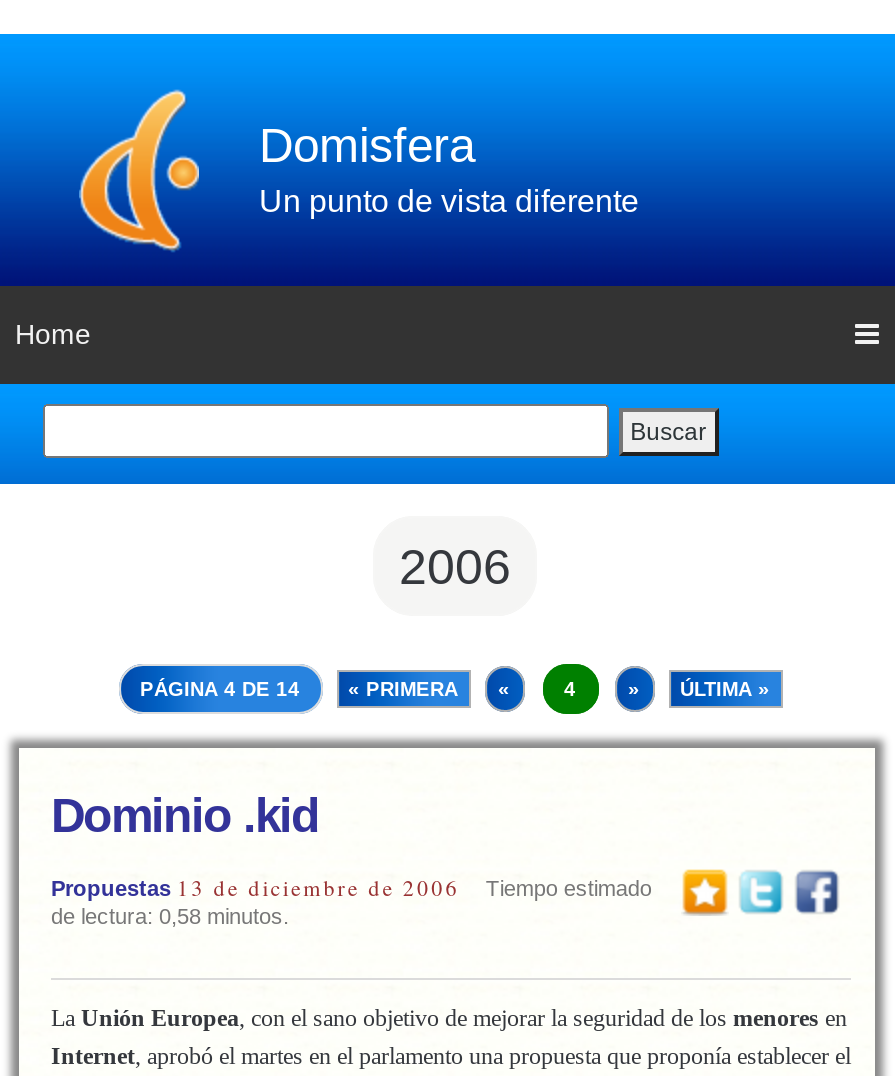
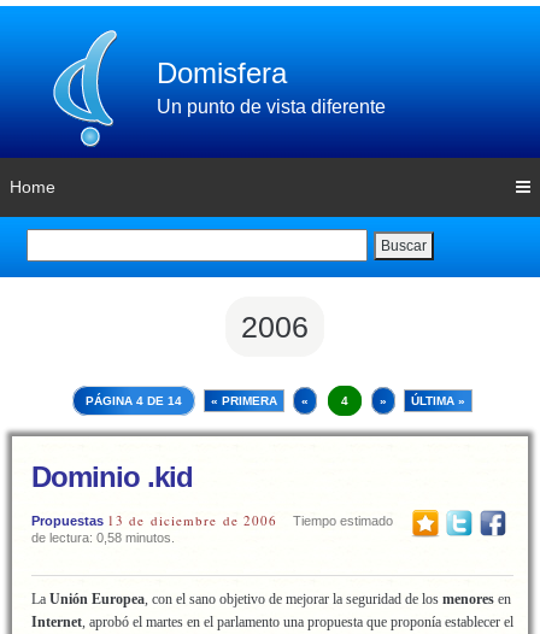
[77,74,201,266] [image] -> [48,29,121,147] [image]

